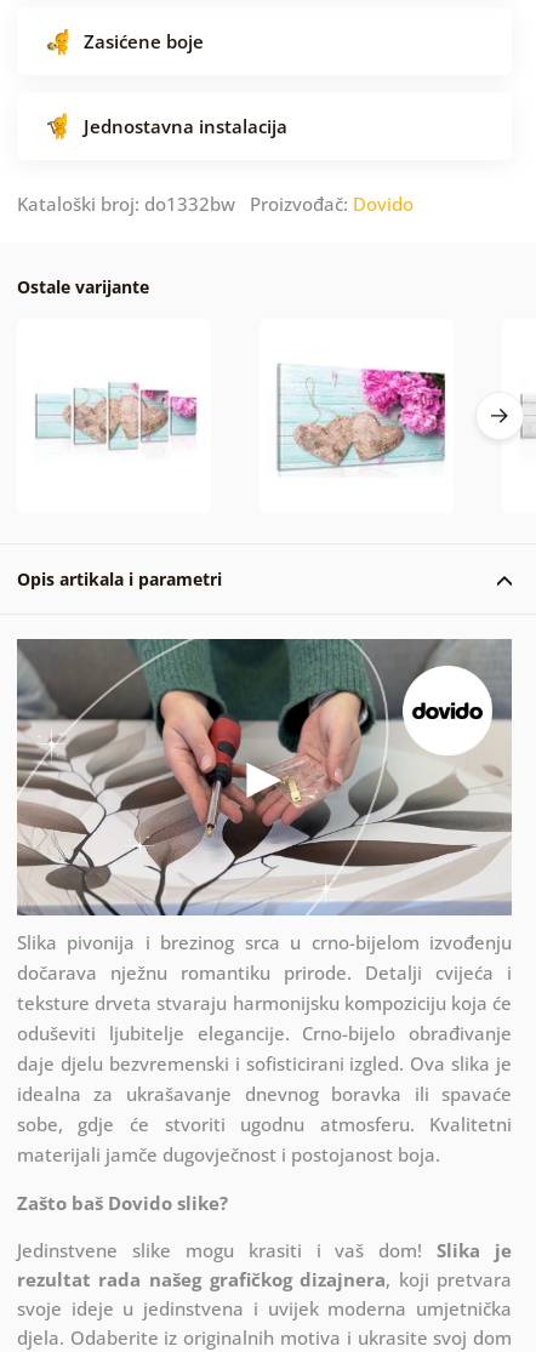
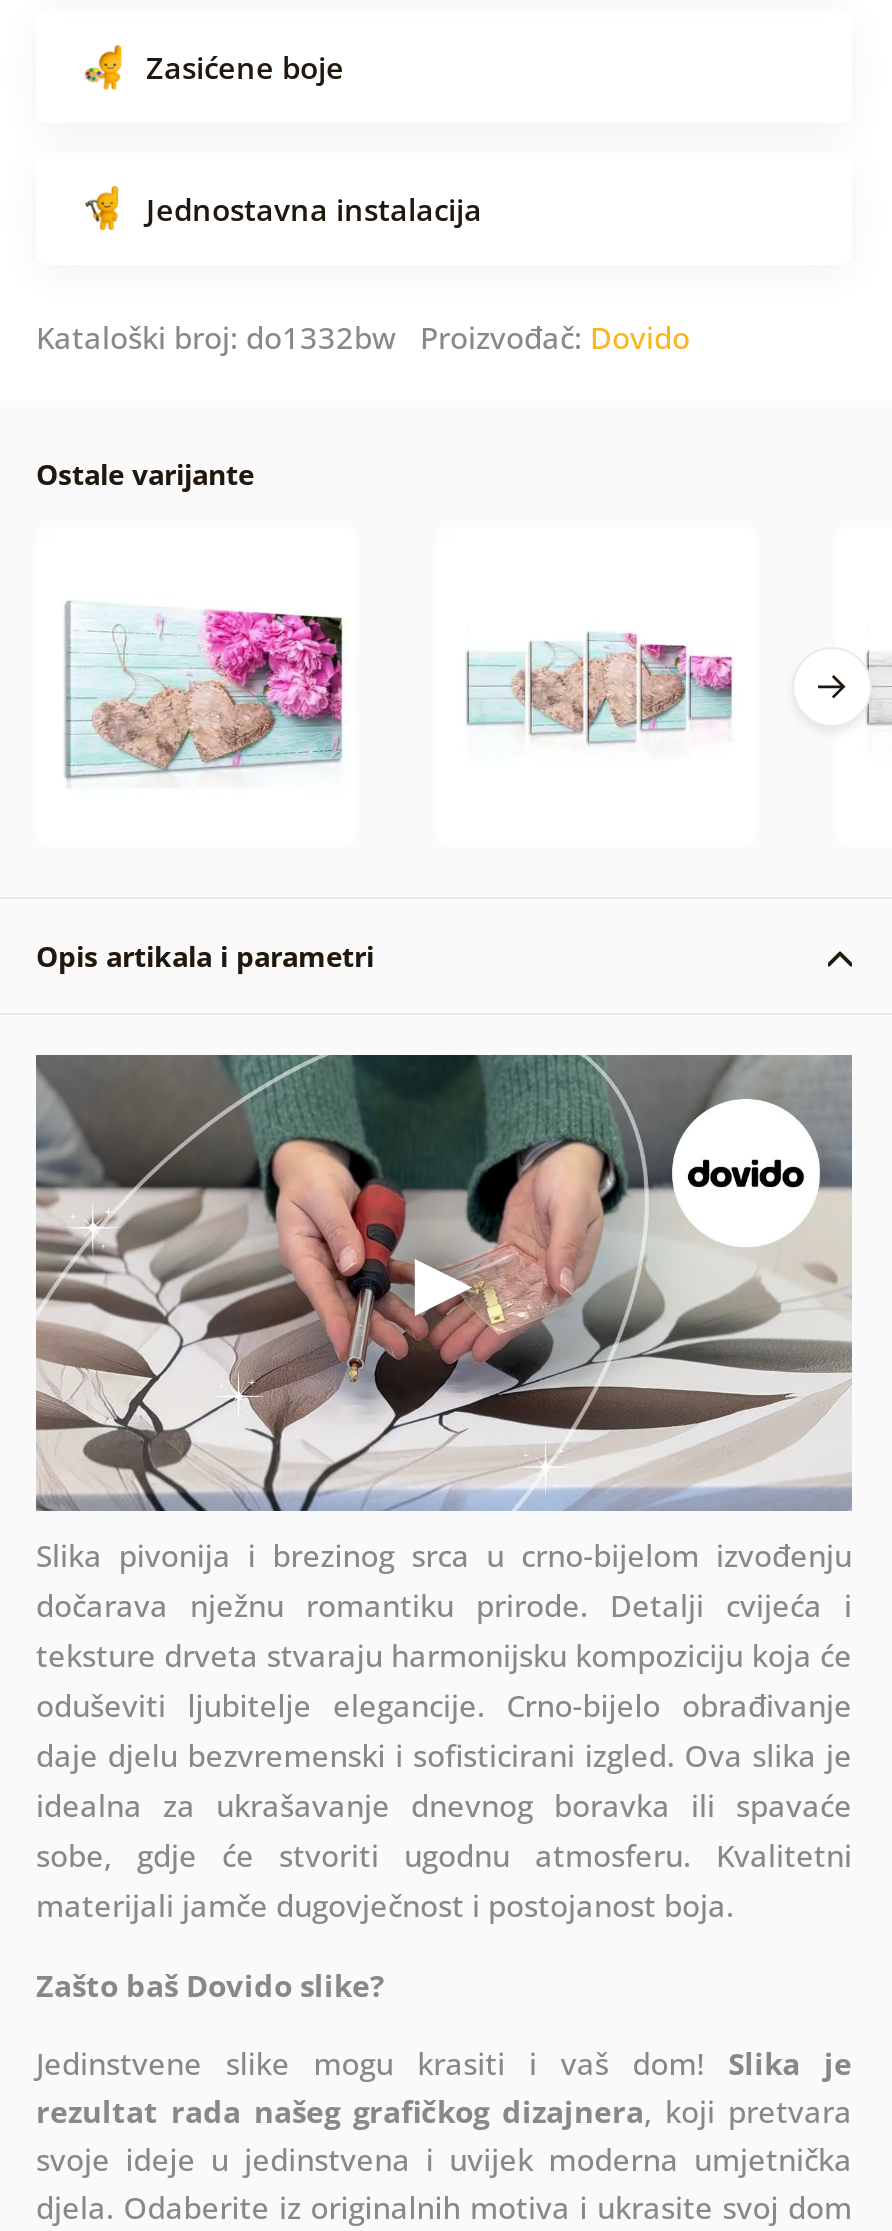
[35,365,203,472] [image] -> [64,601,344,781] [image]
[276,363,446,473] [image] -> [466,603,742,779] [image]

